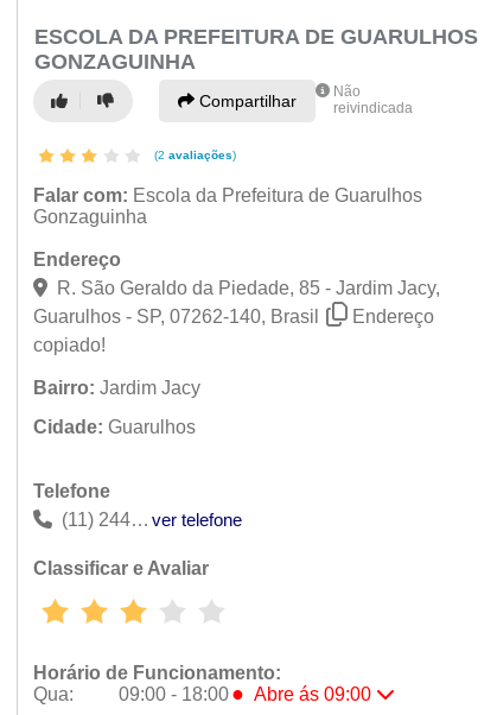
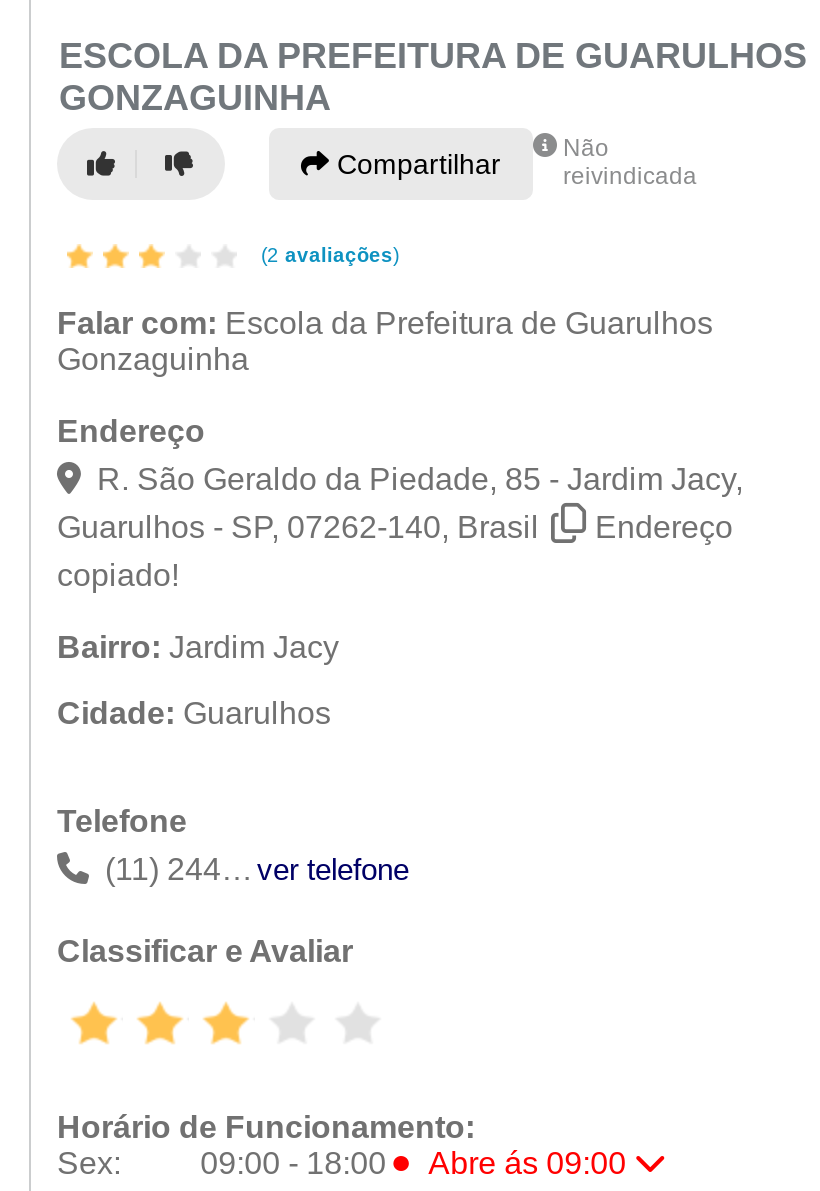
[33,685,74,705] Qua: -> [57,1147,121,1181] Sex:

